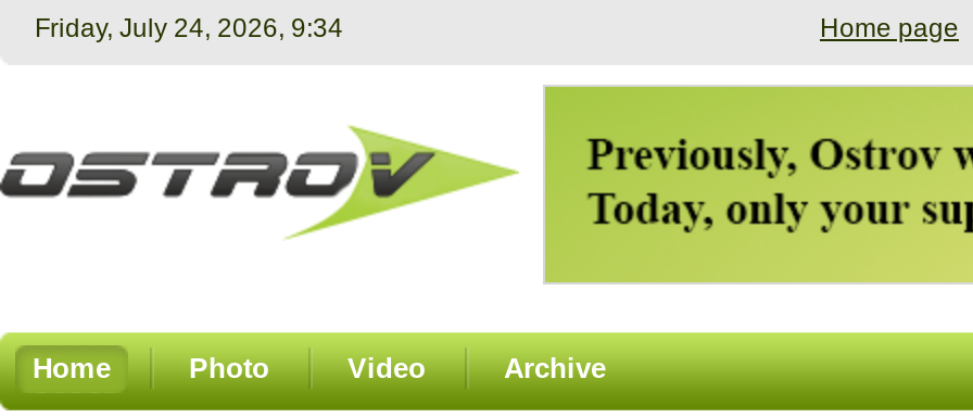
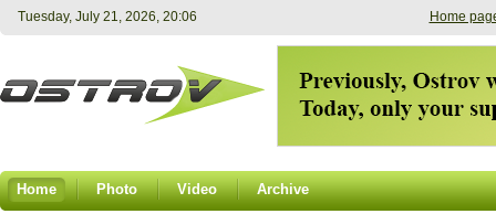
[35,13,343,43] Friday, July 24, 2026, 9:34 -> [18,9,197,24] Tuesday, July 21, 2026, 20:06

